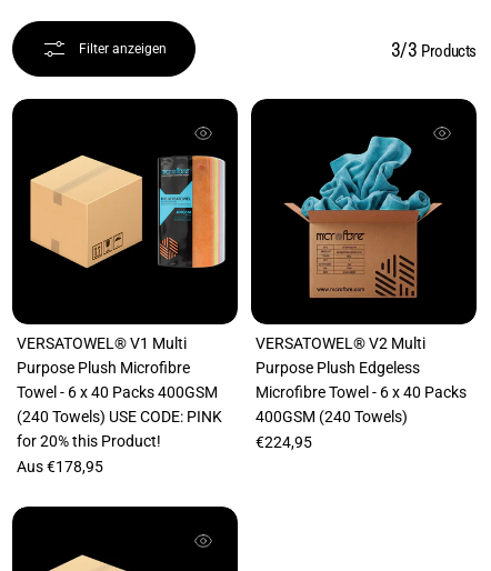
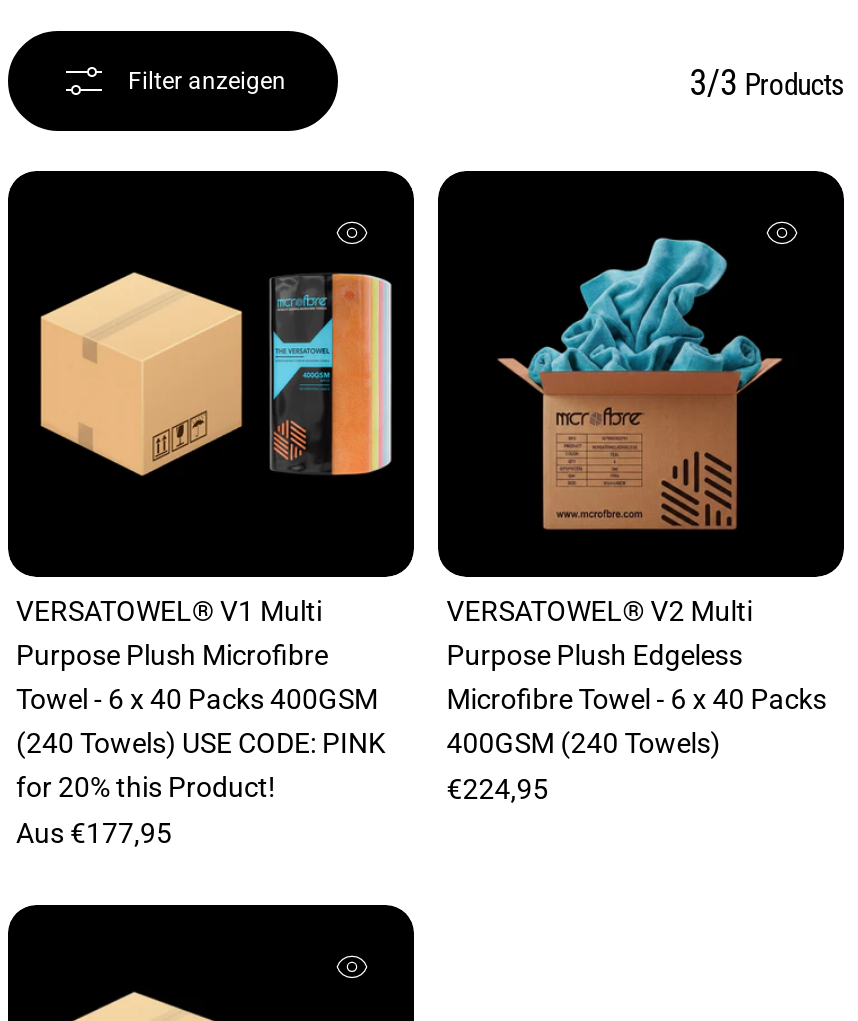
[17,457,103,475] Aus €178,95 -> [16,817,172,849] Aus €177,95

